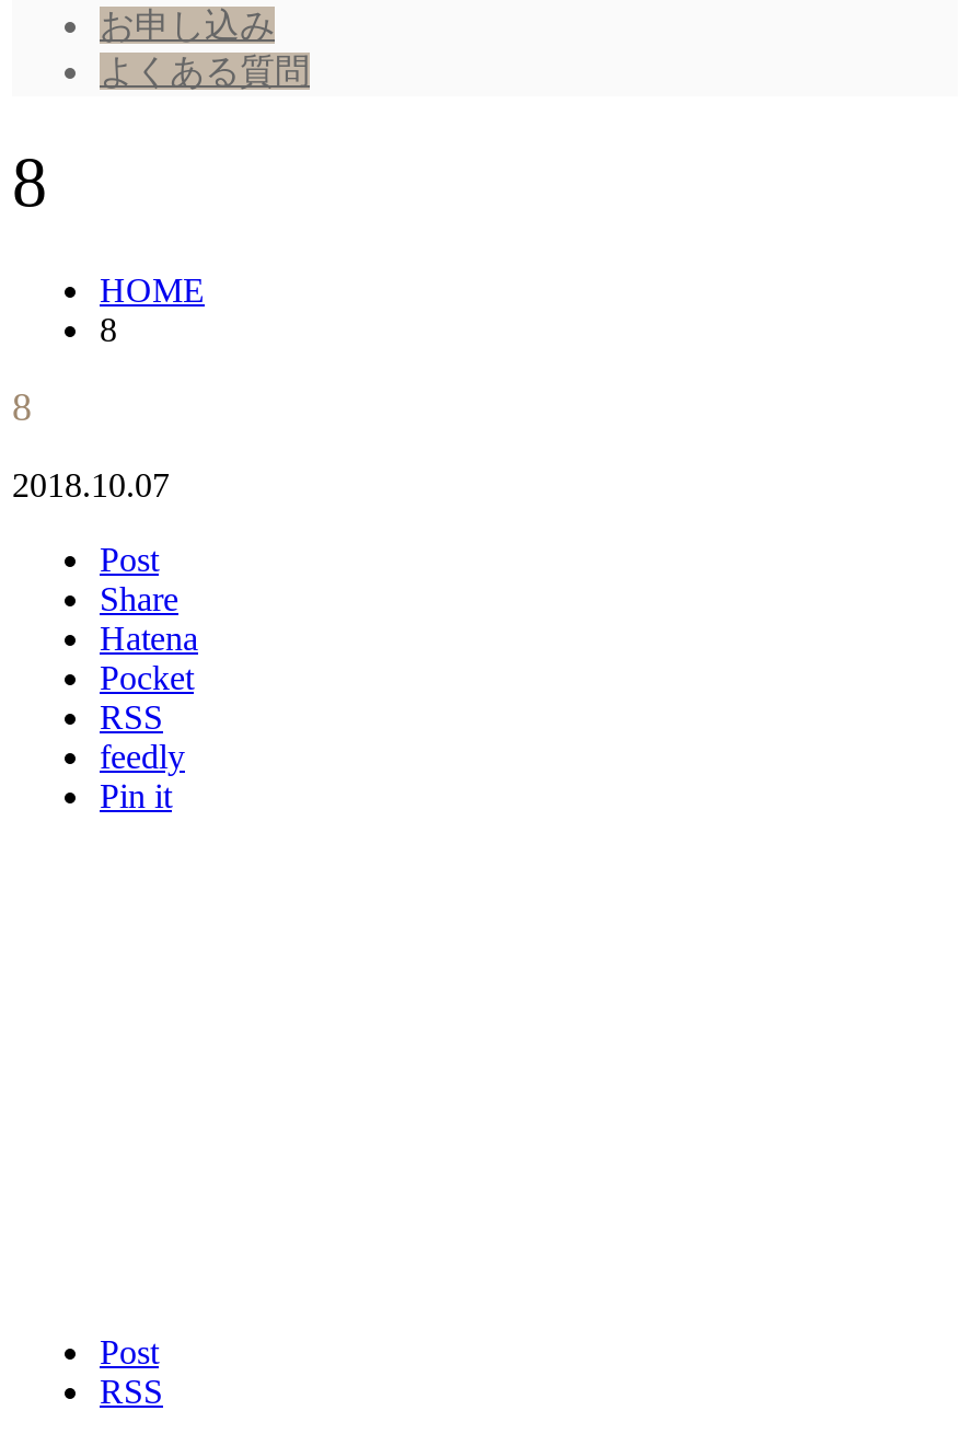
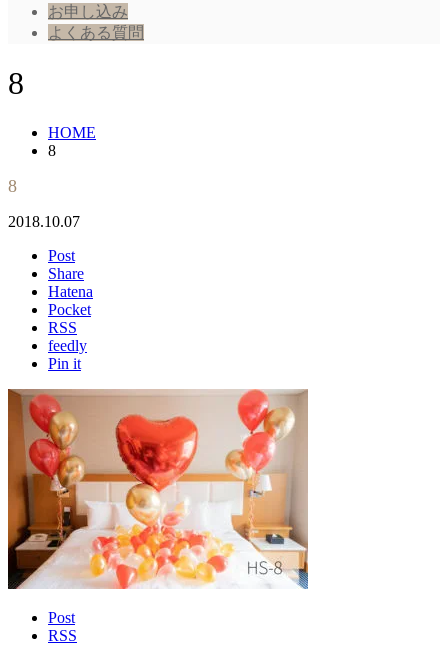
none -> [7,388,309,590] [image]

